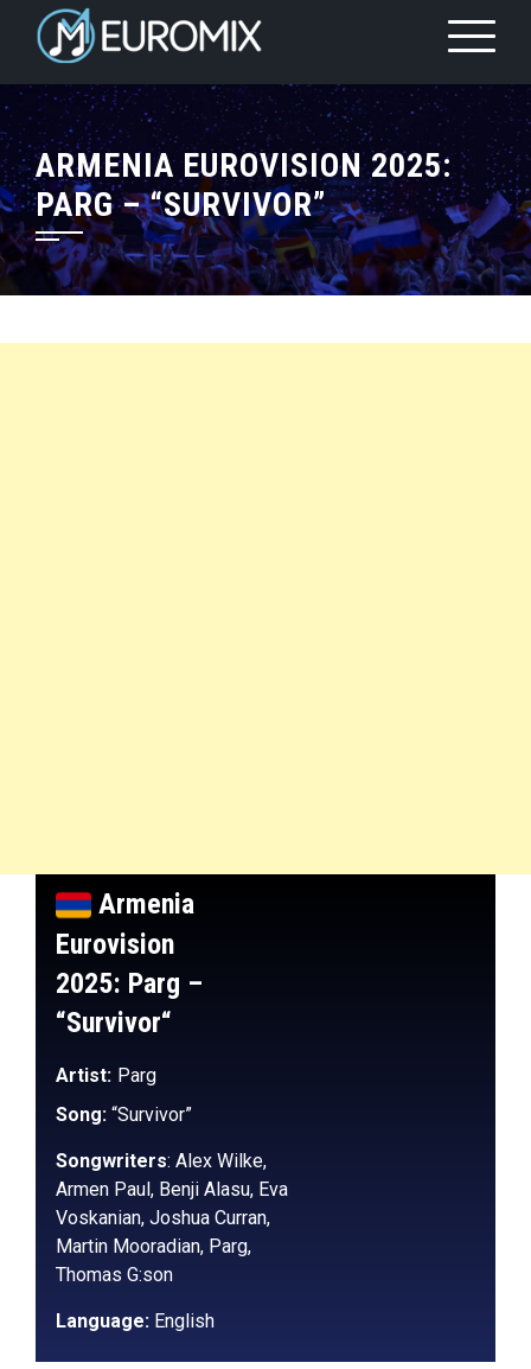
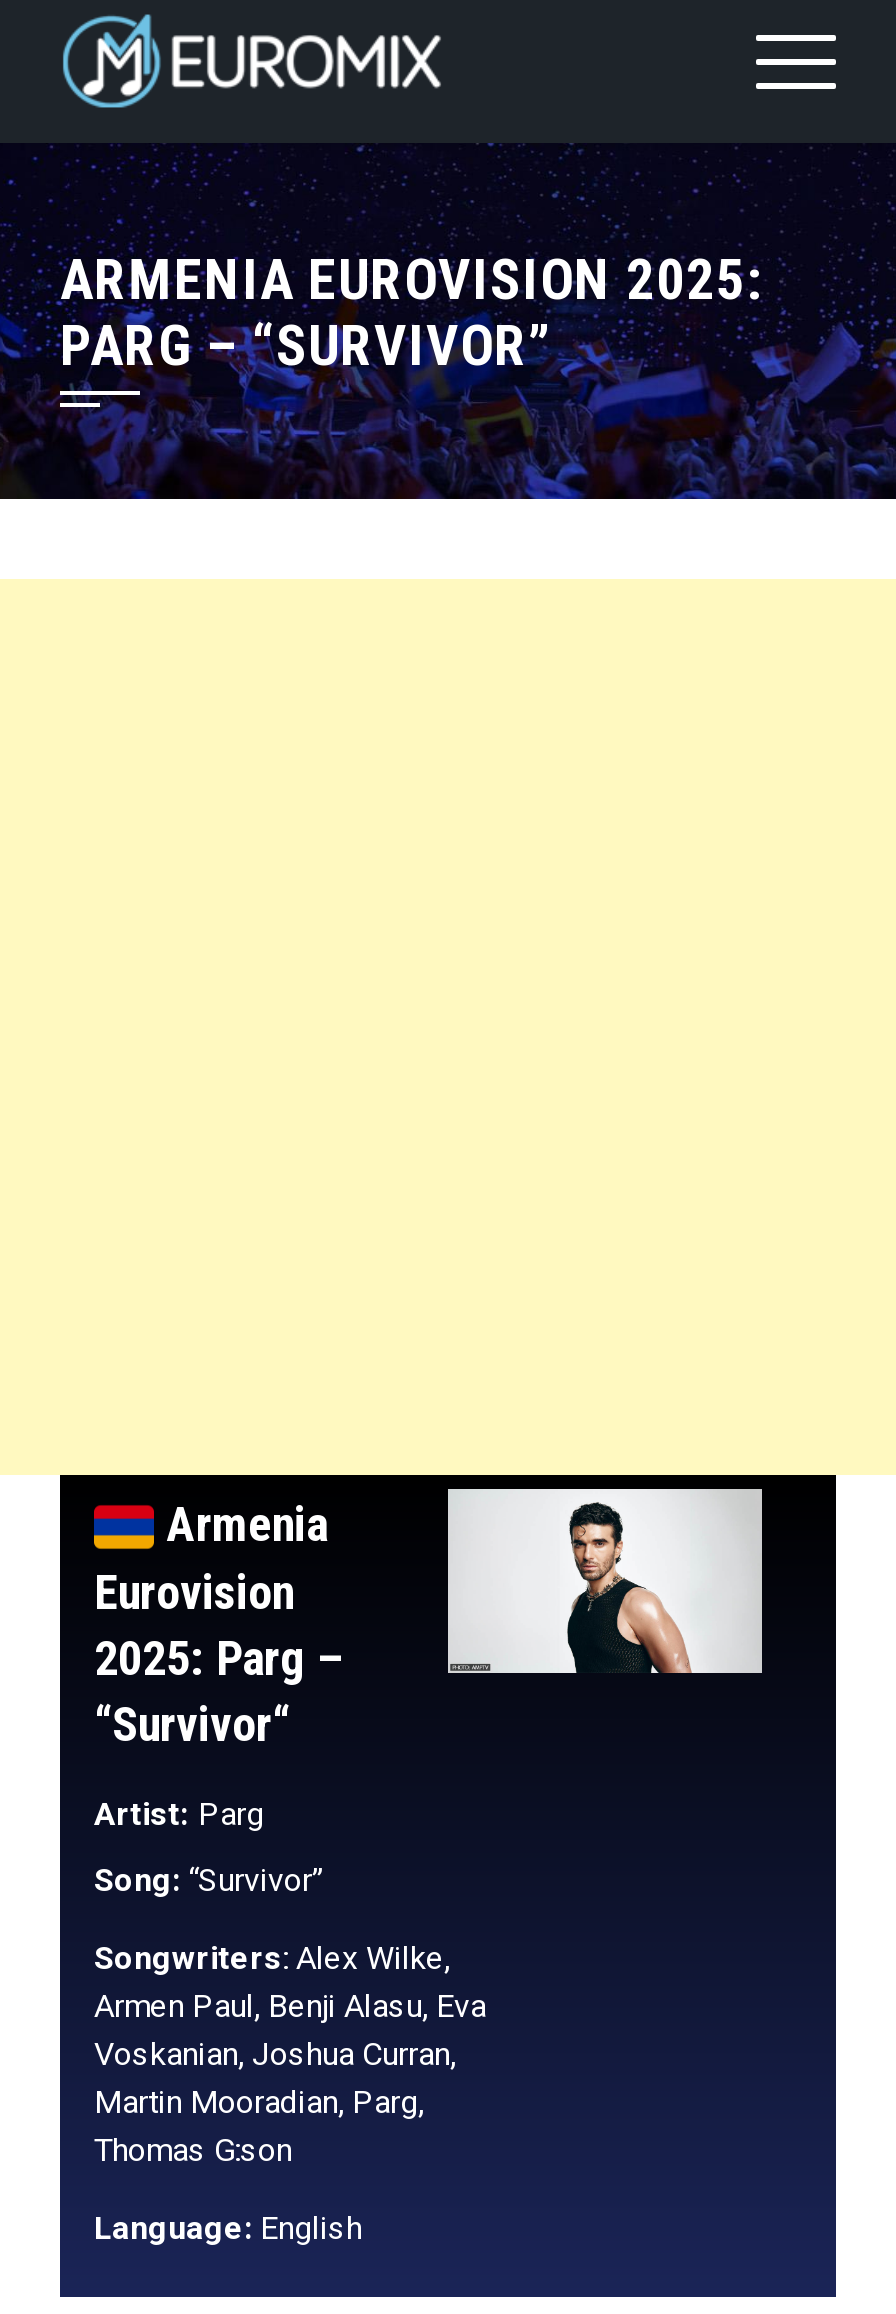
none -> [446,1487,764,1675] [image]

